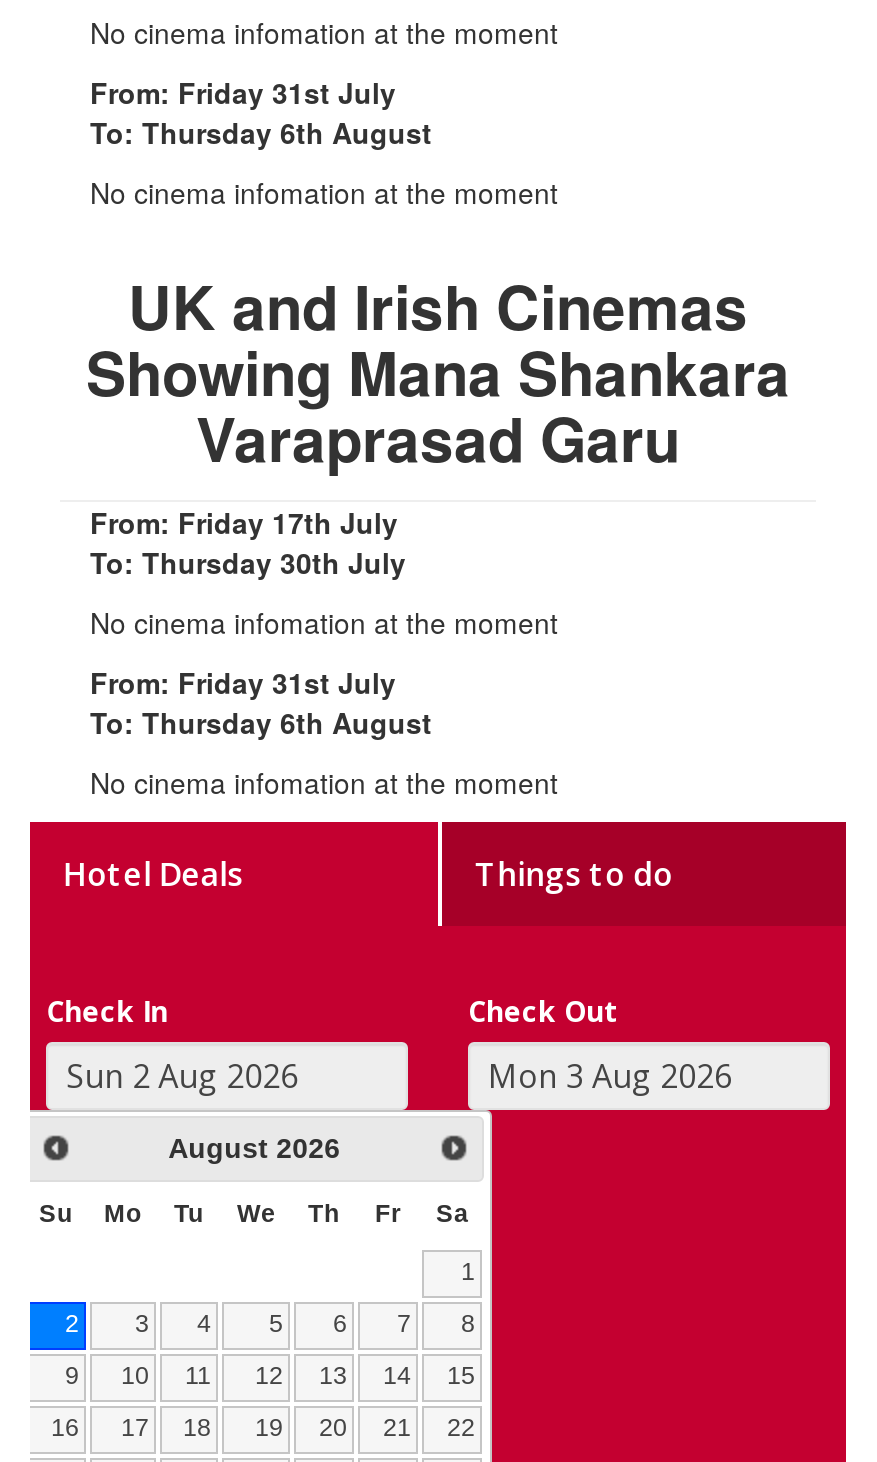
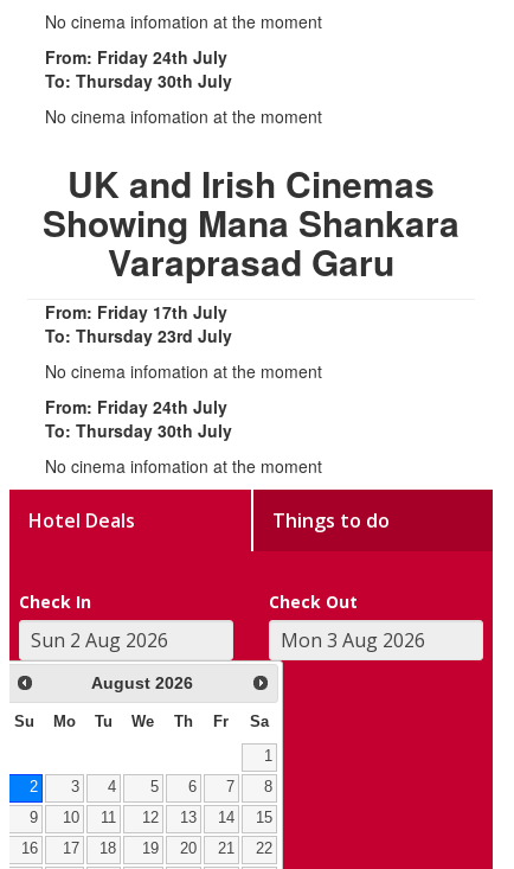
[90,71,396,111] From: Friday 31st July -> [45,44,227,68] From: Friday 24th July
[90,111,432,151] To: Thursday 6th August -> [45,68,232,92] To: Thursday 30th July
[90,541,406,581] To: Thursday 30th July -> [45,323,232,347] To: Thursday 23rd July
[90,661,396,701] From: Friday 31st July -> [45,394,227,418] From: Friday 24th July
[90,701,432,741] To: Thursday 6th August -> [45,418,232,442] To: Thursday 30th July

